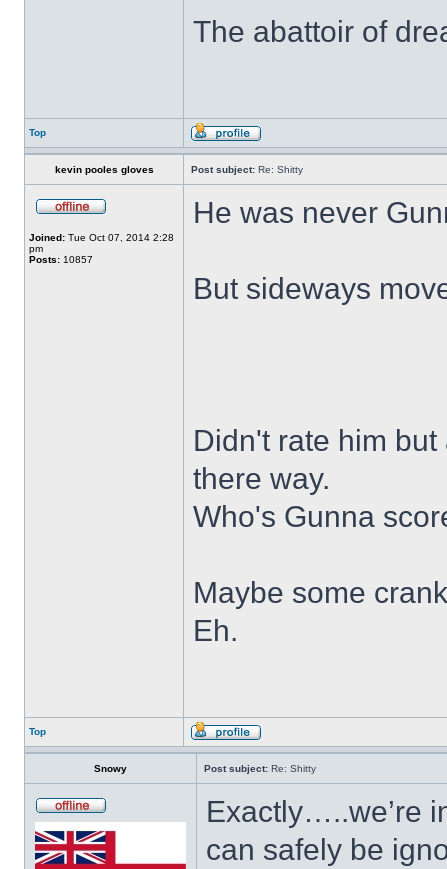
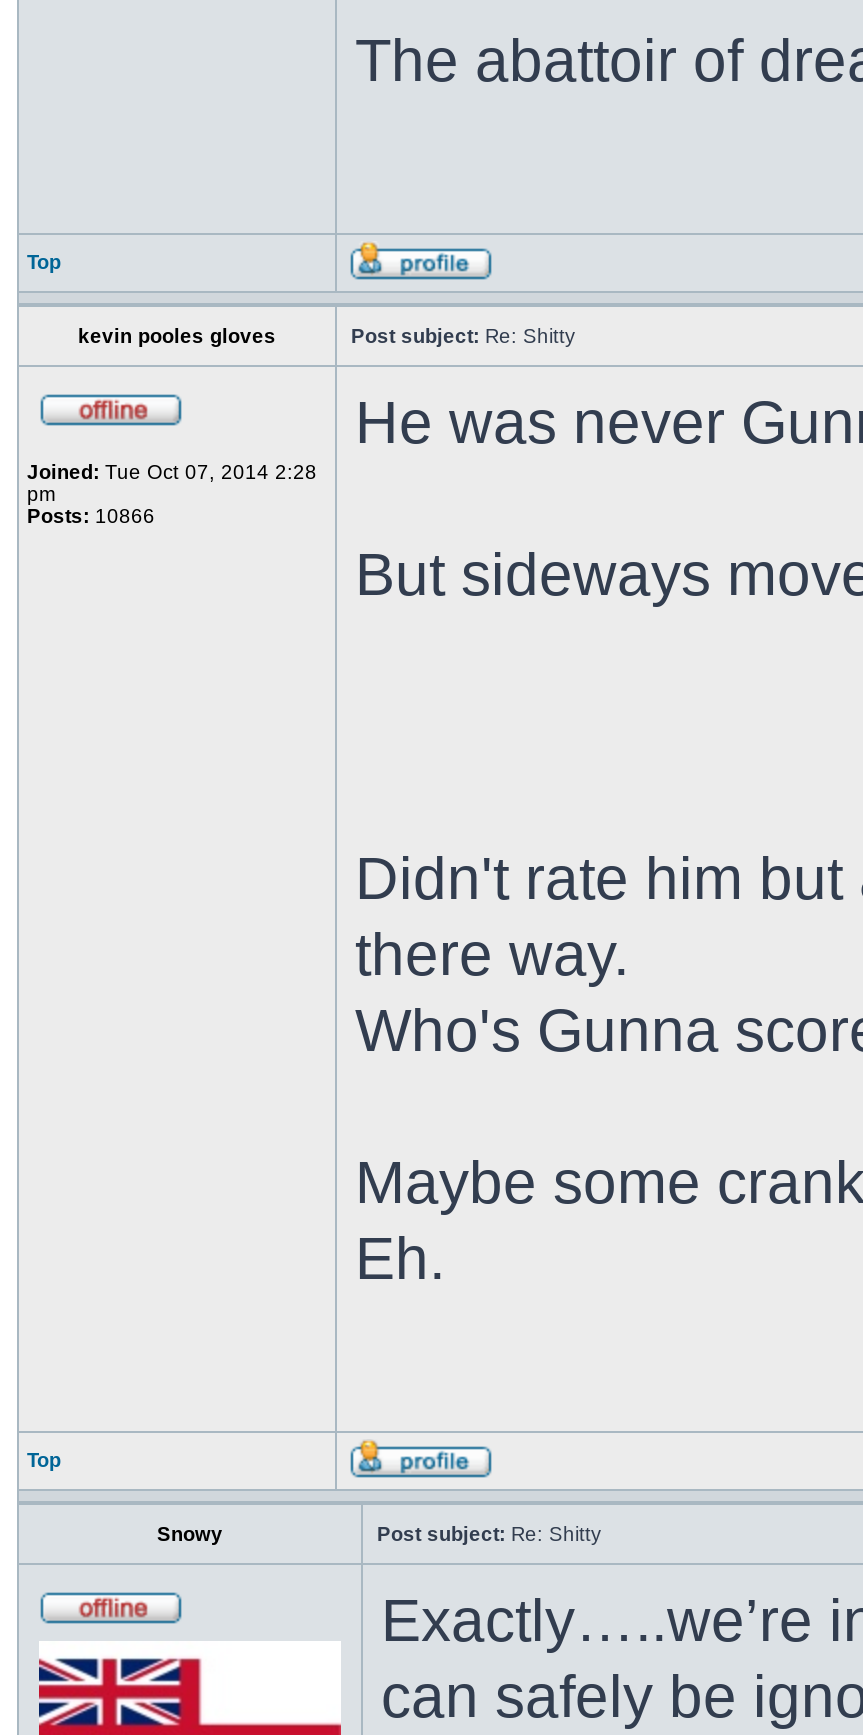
[29,254,93,265] Posts: 10857 -> [27,505,155,527] Posts: 10866

